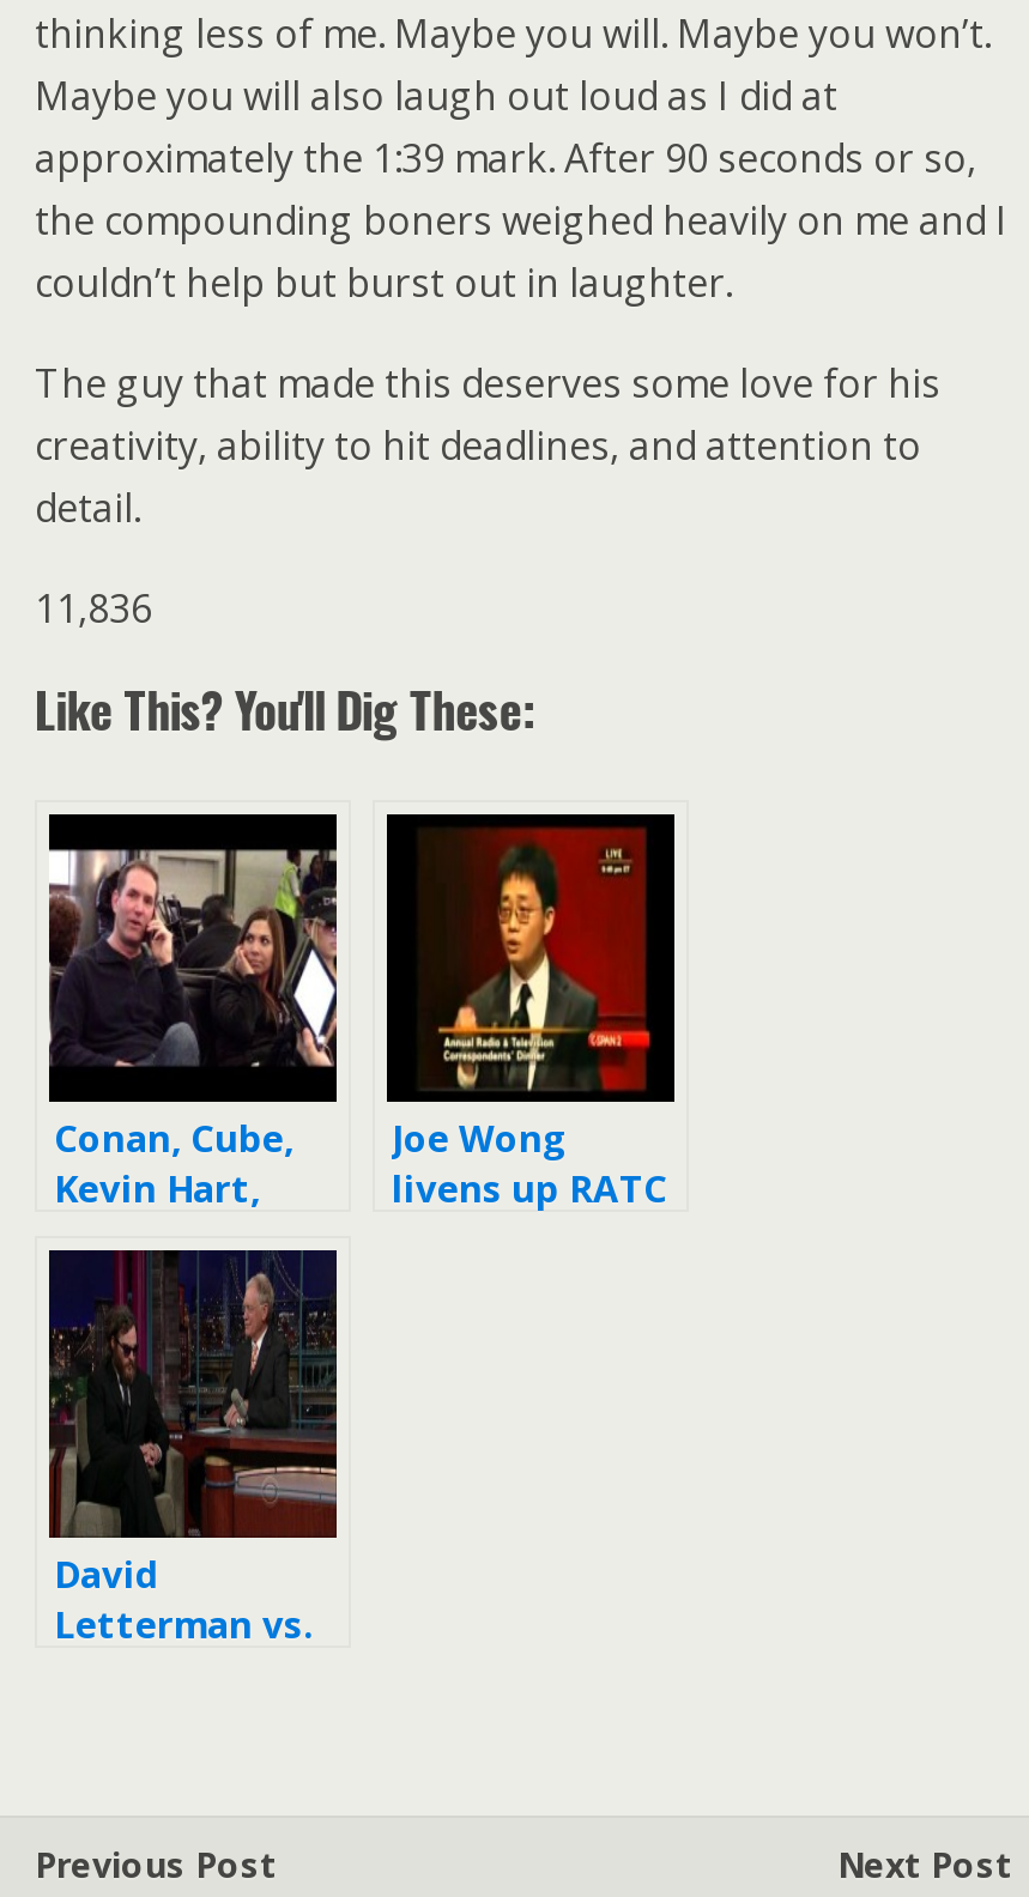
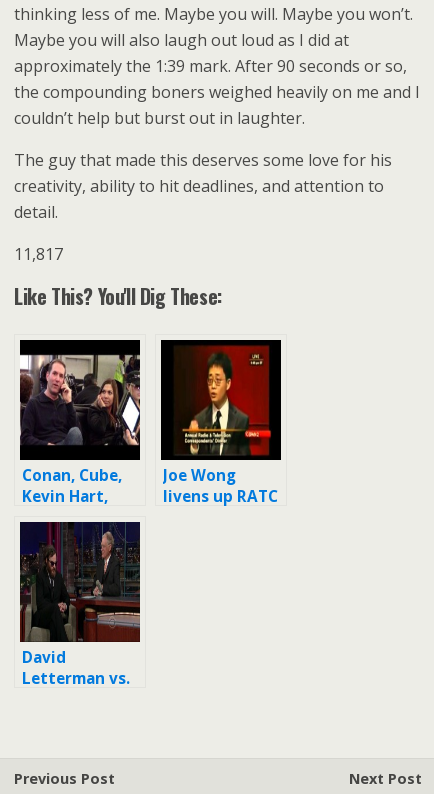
[35,581,152,634] 11,836 -> [14,242,63,264] 11,817

